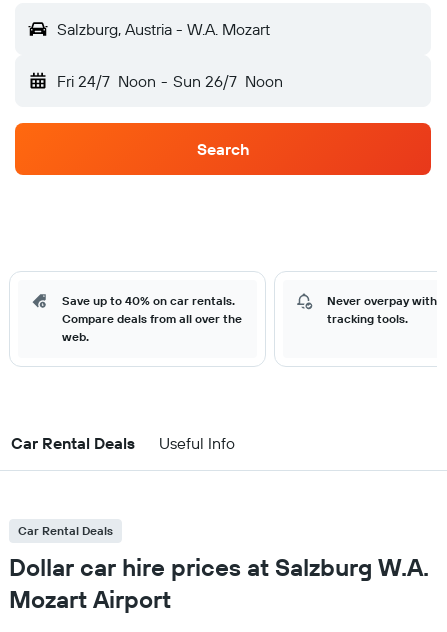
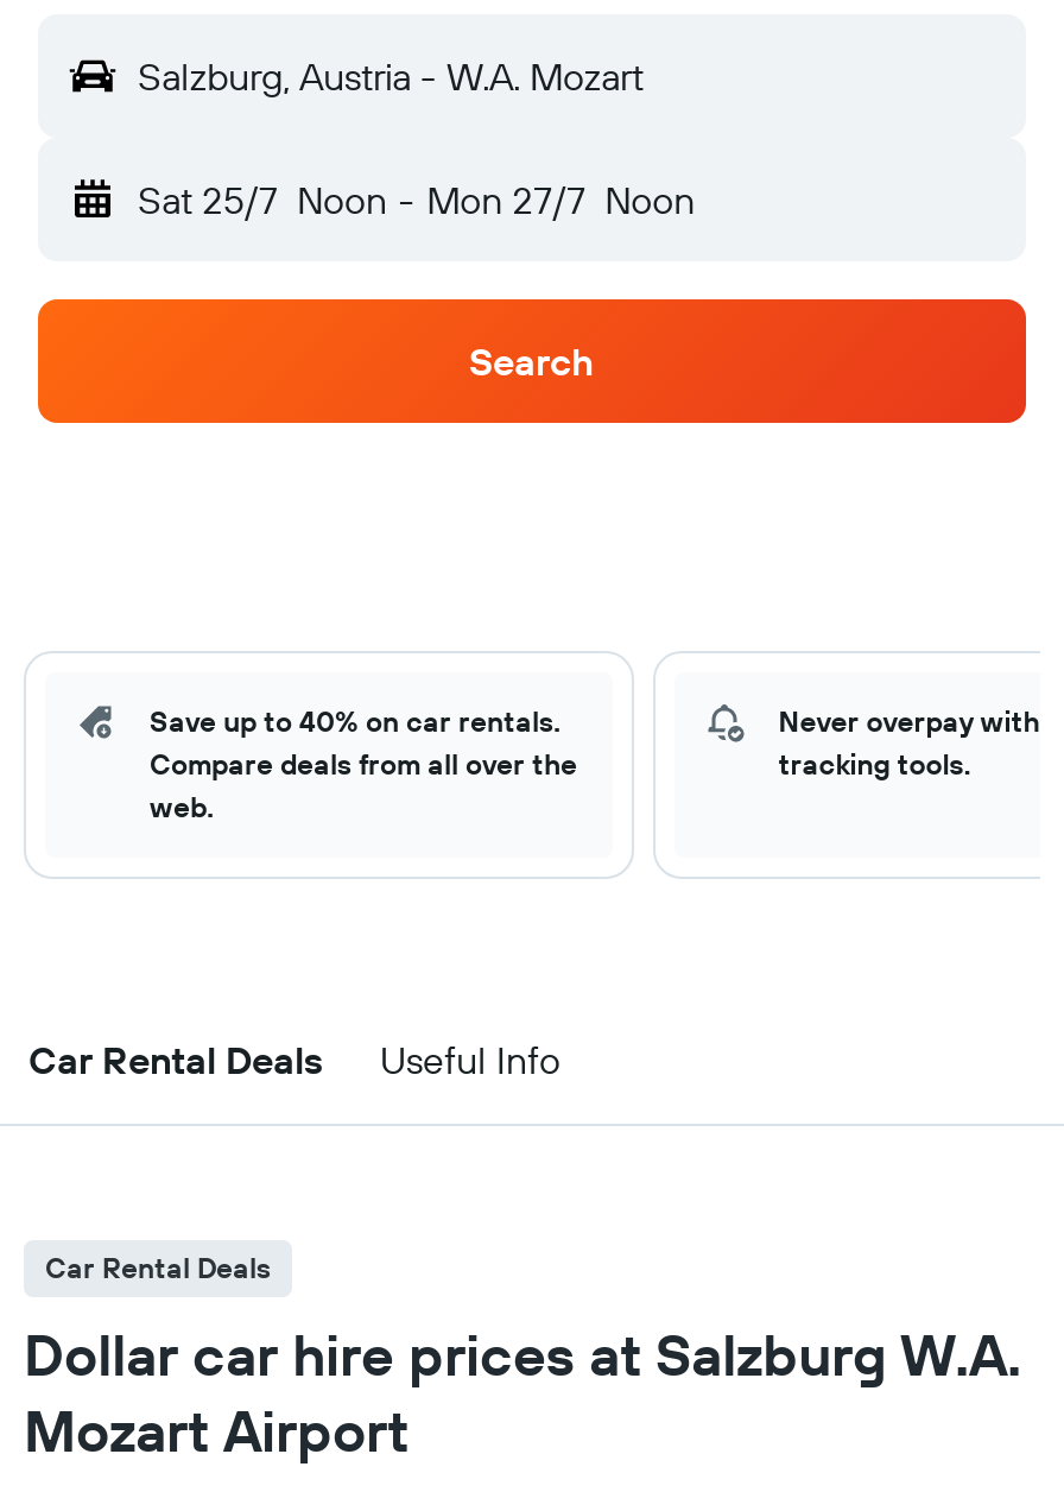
[57,71,283,91] Fri 24/7 Noon - Sun 26/7 Noon -> [138,176,695,223] Sat 25/7 Noon - Mon 27/7 Noon

